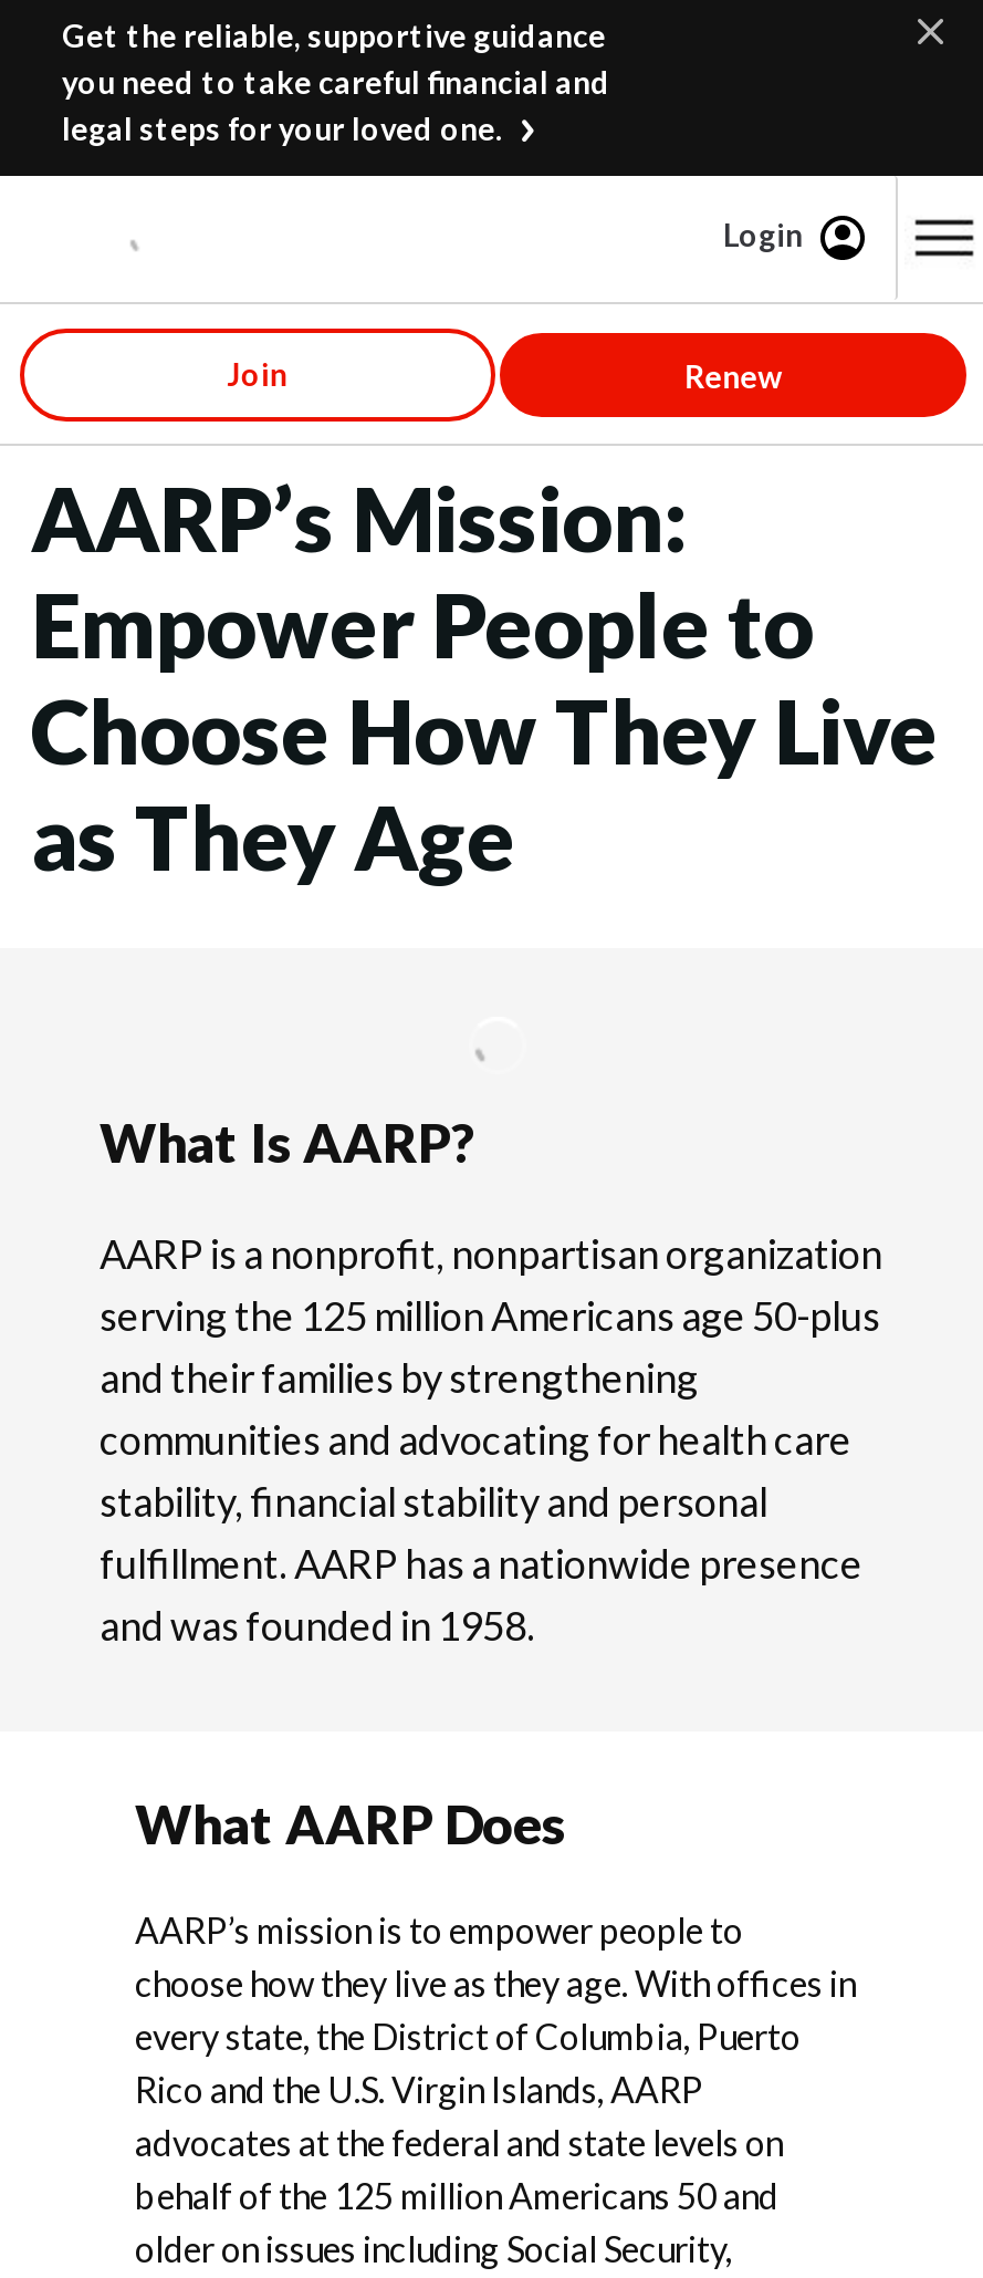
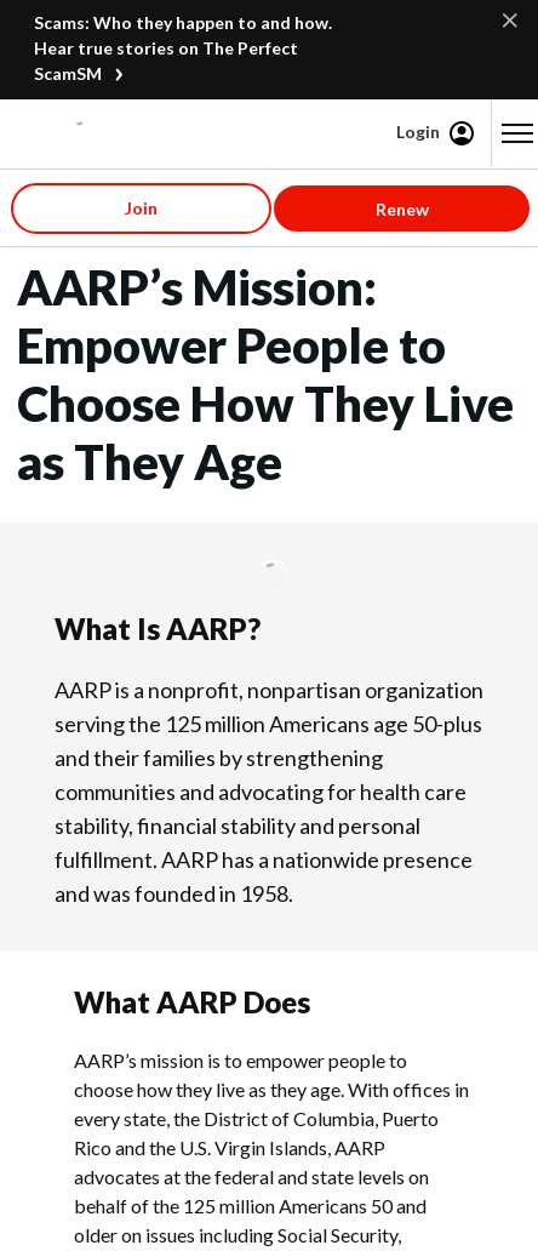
[62,17,610,147] Get the reliable, supportive guidance | you need to take careful financial and | legal steps for your loved one. -> [34,12,332,84] Scams: Who they happen to and how. | Hear true stories on The Perfect | ScamSM

